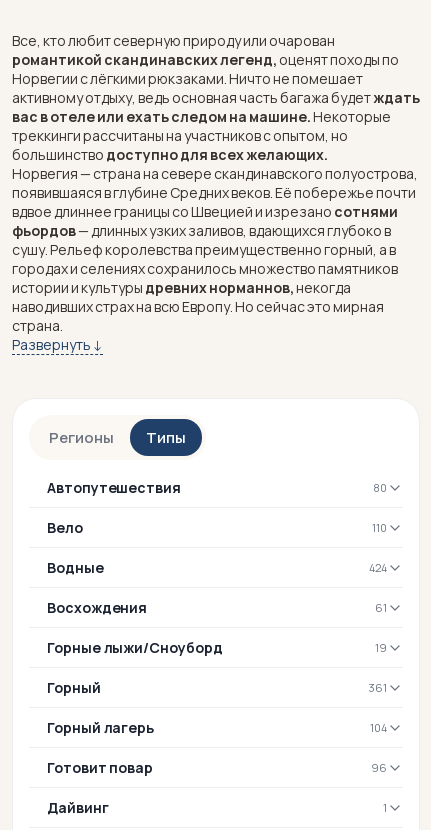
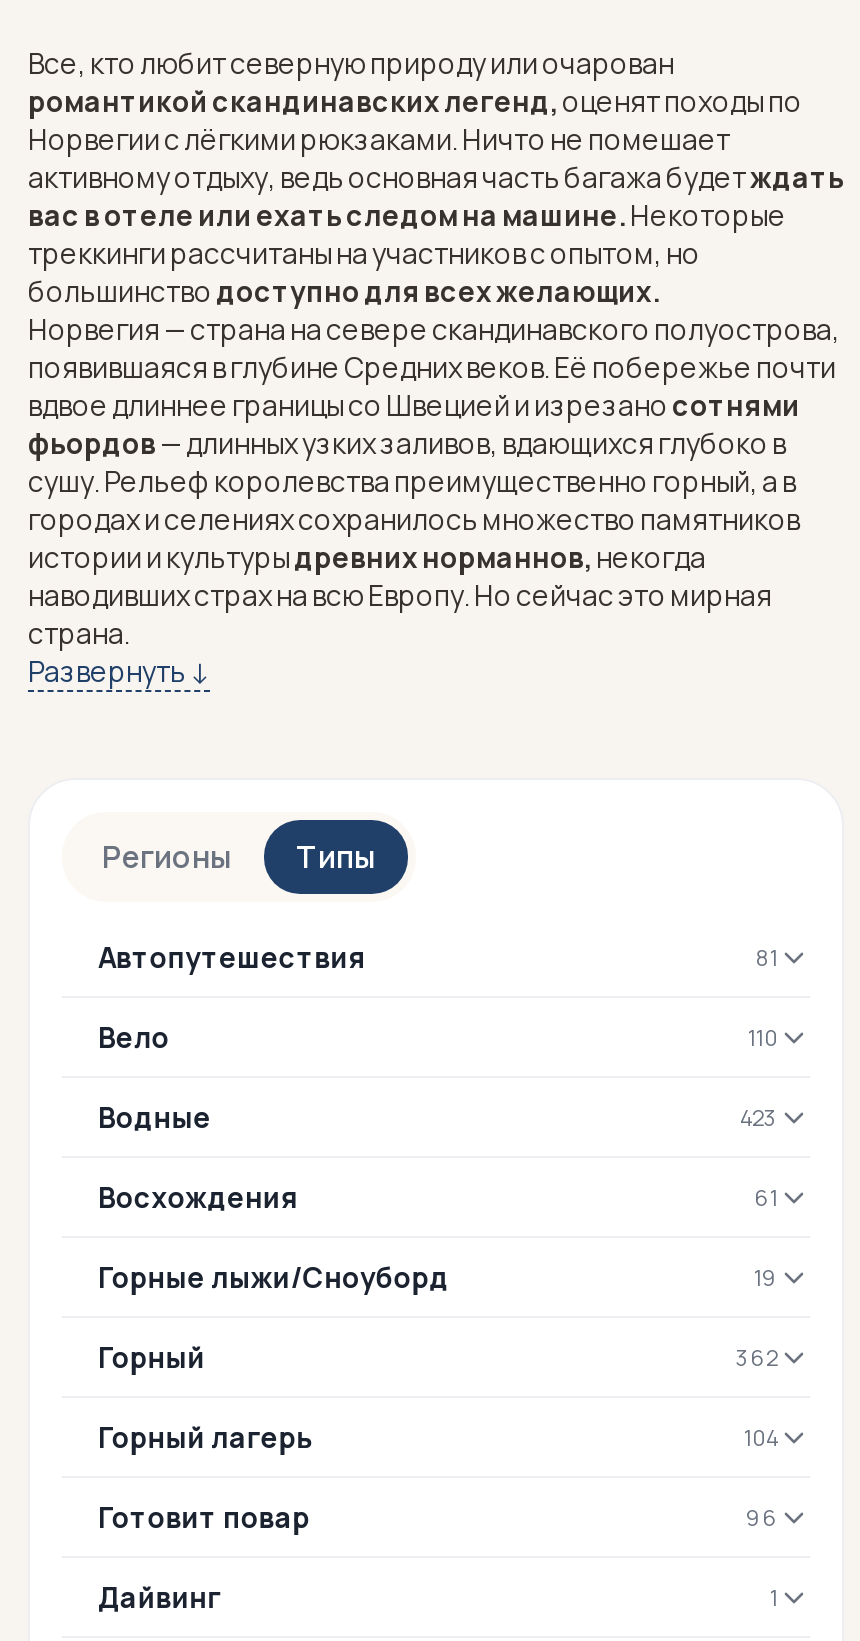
[373,480,387,495] 80 -> [756,943,778,973] 81
[369,560,387,575] 424 -> [740,1103,778,1133] 423
[368,680,387,695] 361 -> [736,1343,778,1373] 362

